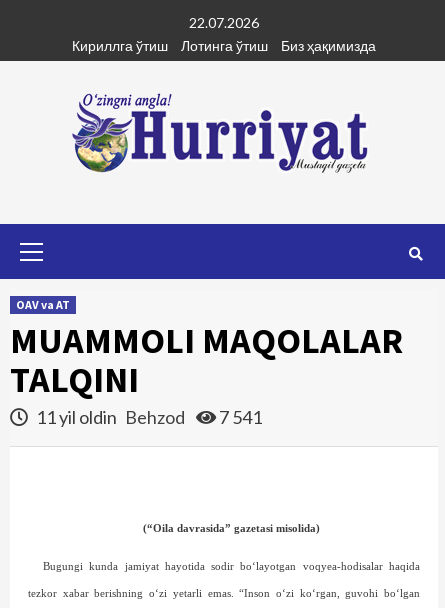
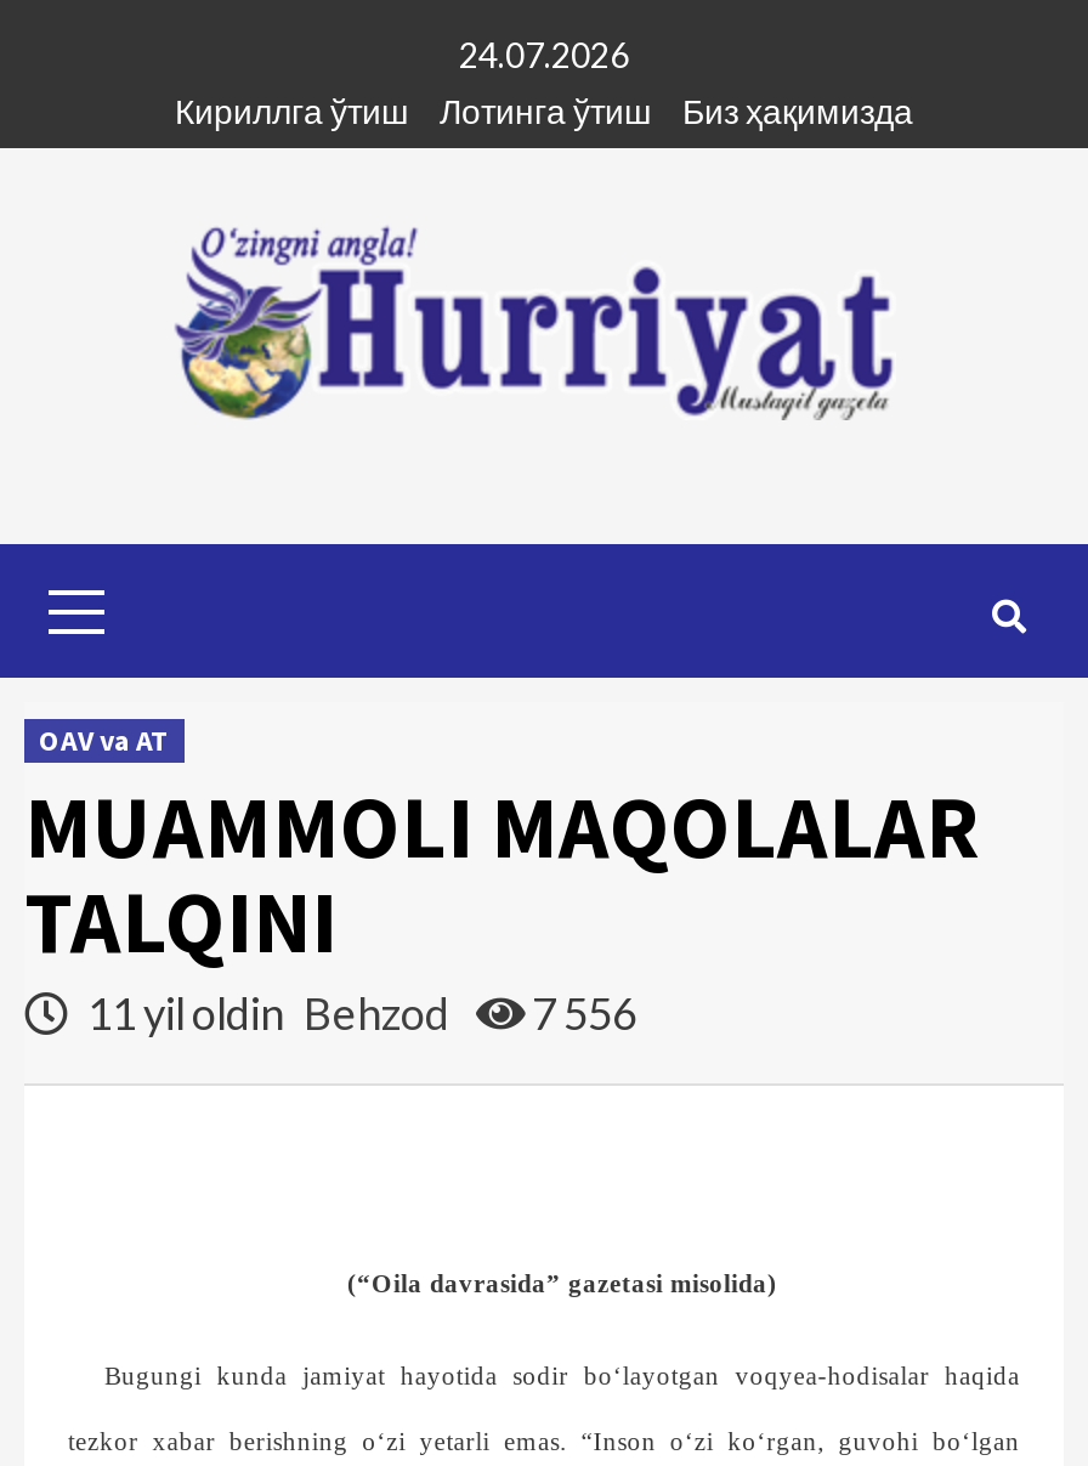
[189,14,259,31] 22.07.2026 -> [459,34,629,75] 24.07.2026
[33,406,262,428] 11 yil oldin Behzod 7 541 -> [80,986,636,1040] 11 yil oldin Behzod 7 556

